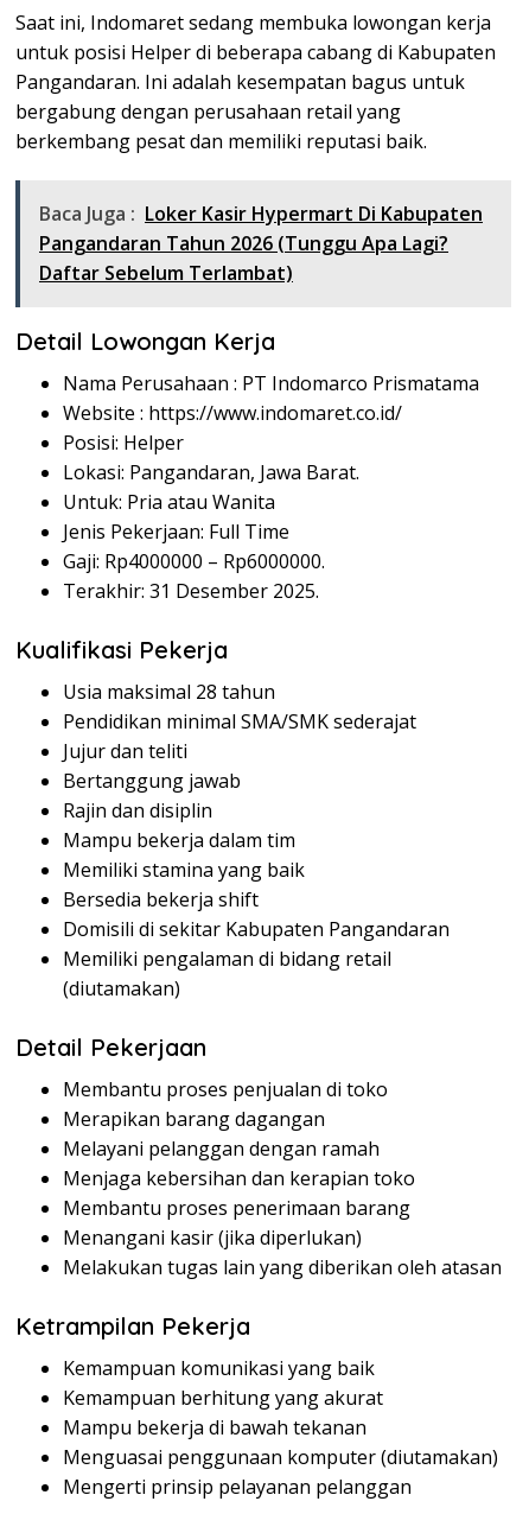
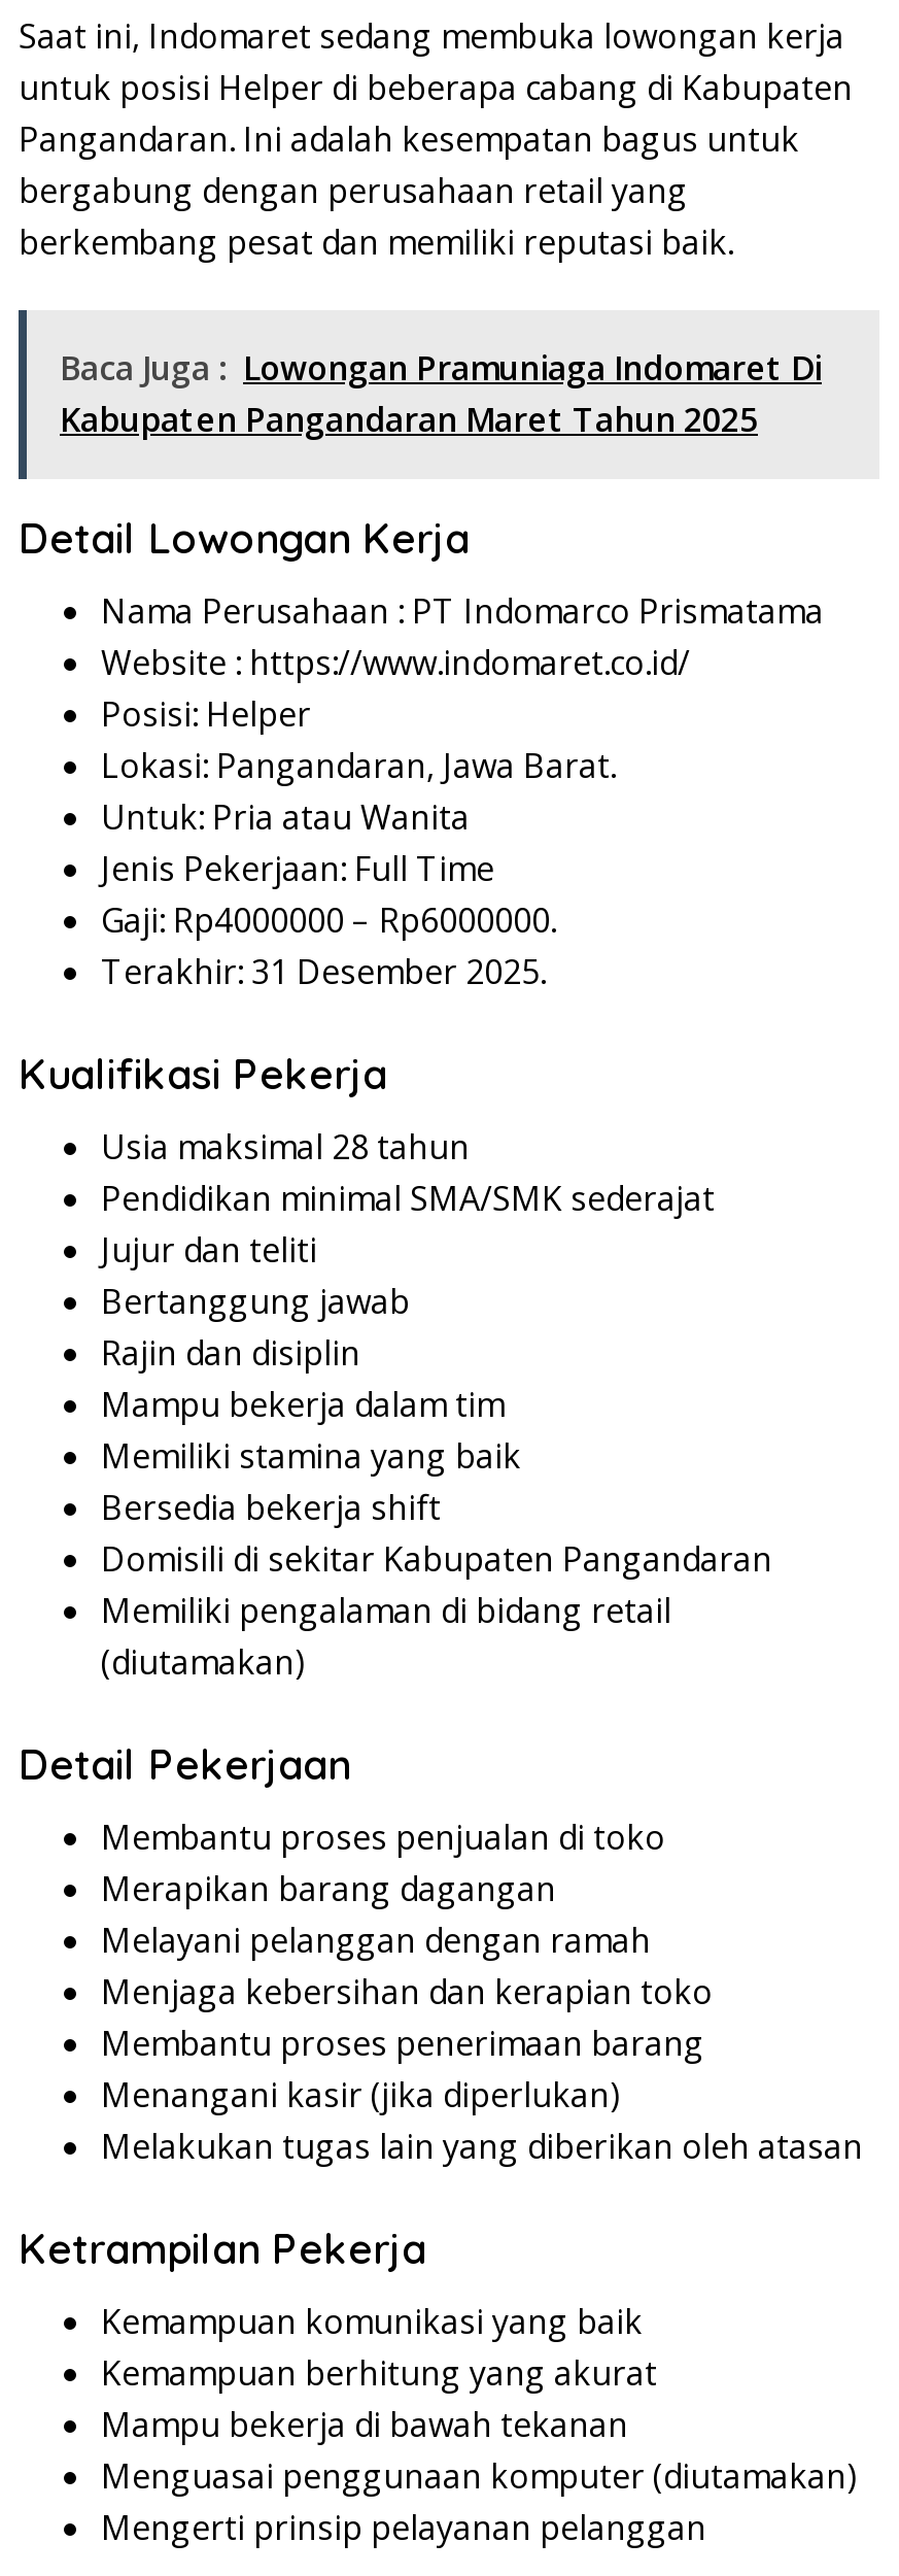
[39,201,483,286] Baca Juga : Loker Kasir Hypermart Di Kabupaten | Pangandaran Tahun 2026 (Tunggu Apa Lagi? | Daftar Sebelum Terlambat) -> [60,346,822,443] Baca Juga : Lowongan Pramuniaga Indomaret Di | Kabupaten Pangandaran Maret Tahun 2025

